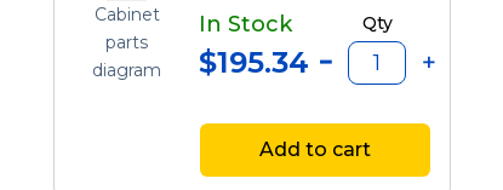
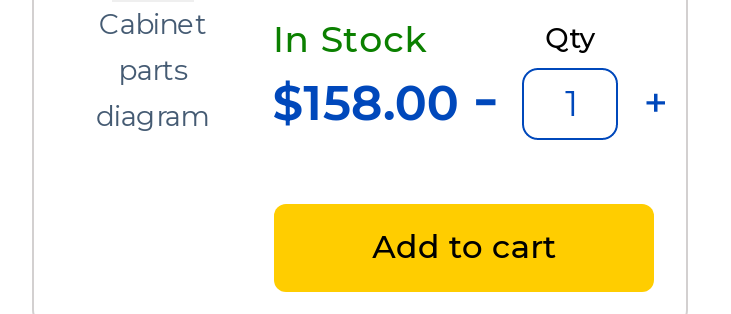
[92,44,309,81] diagram $195.34 -> [96,73,459,134] diagram $158.00

